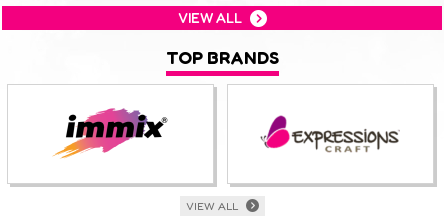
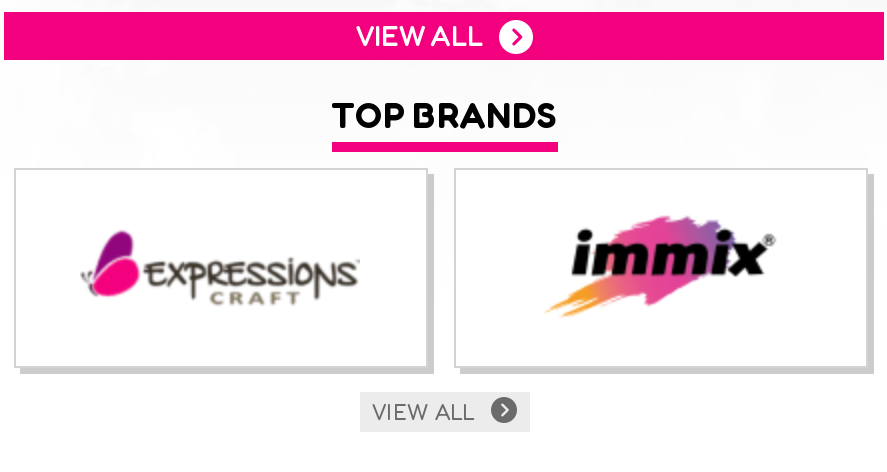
[41,107,178,159] [image] -> [80,216,358,316] [image]
[260,108,399,158] [image] -> [522,214,796,318] [image]

